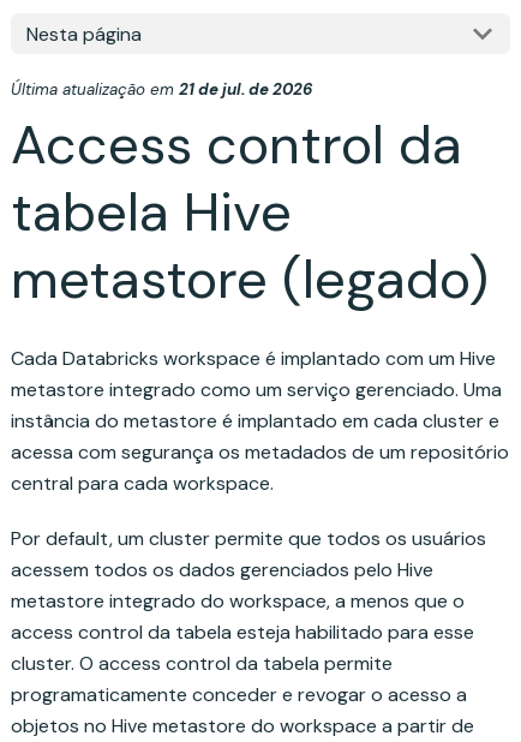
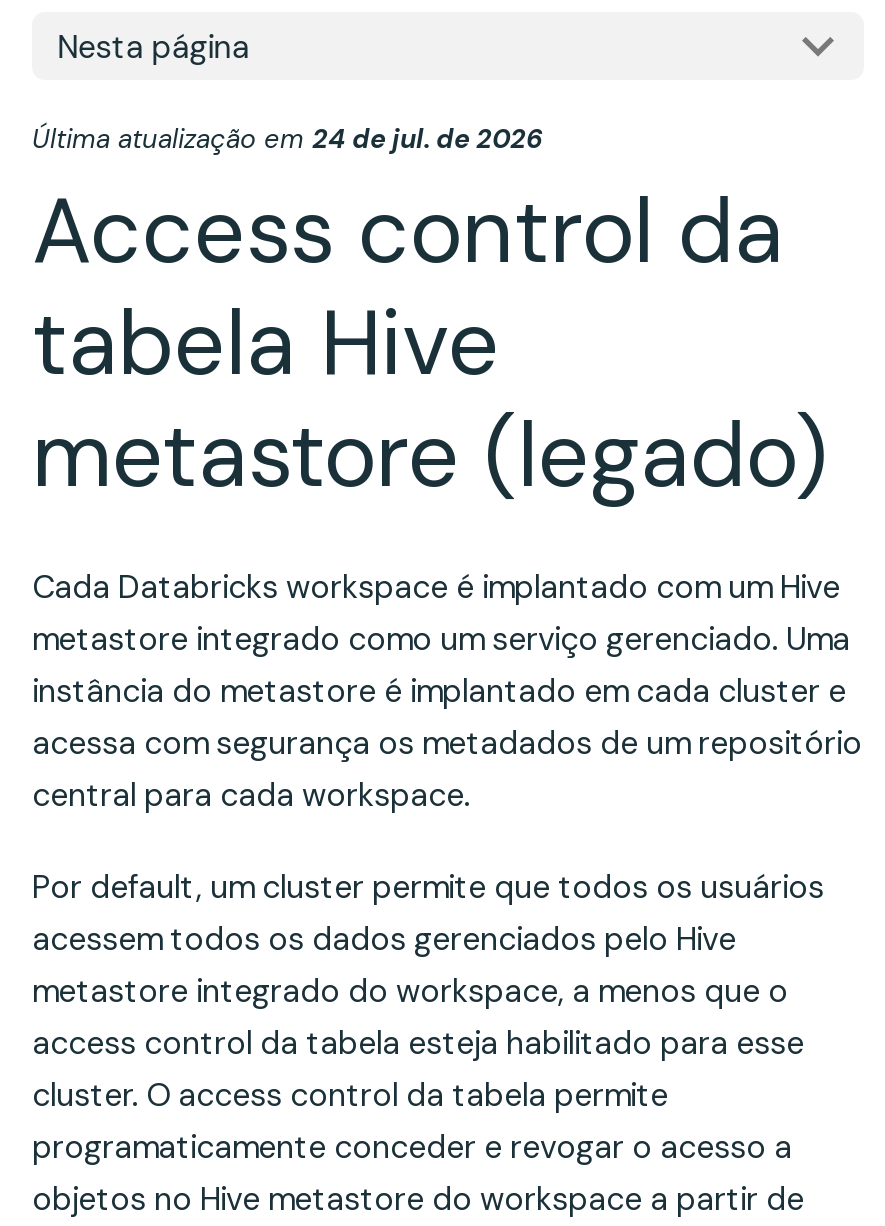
[11,79,312,100] Última atualização em 21 de jul. de 2026 -> [32,122,542,156] Última atualização em 24 de jul. de 2026

